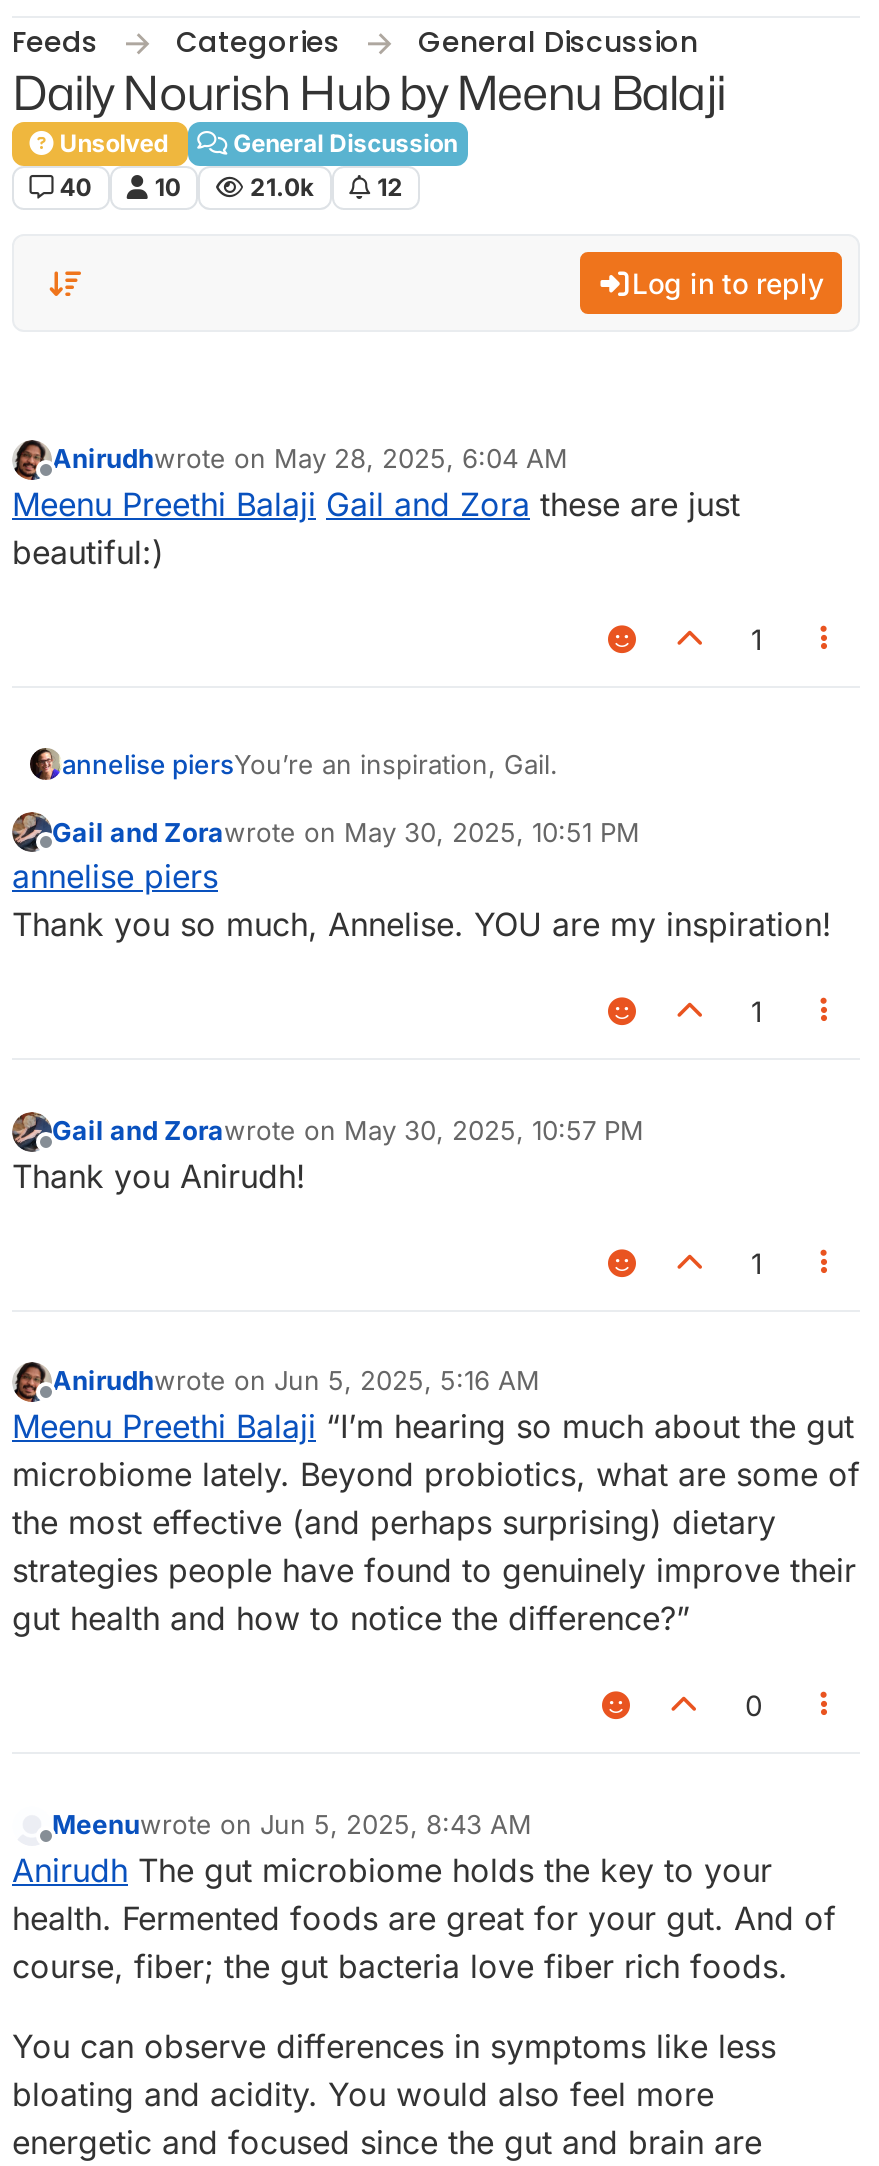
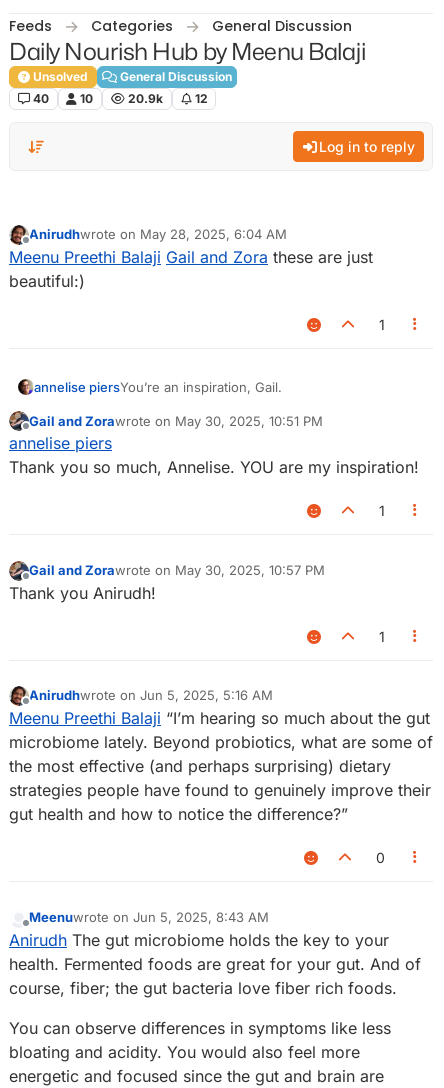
[250,172,314,202] 21.0k -> [128,91,163,106] 20.9k

